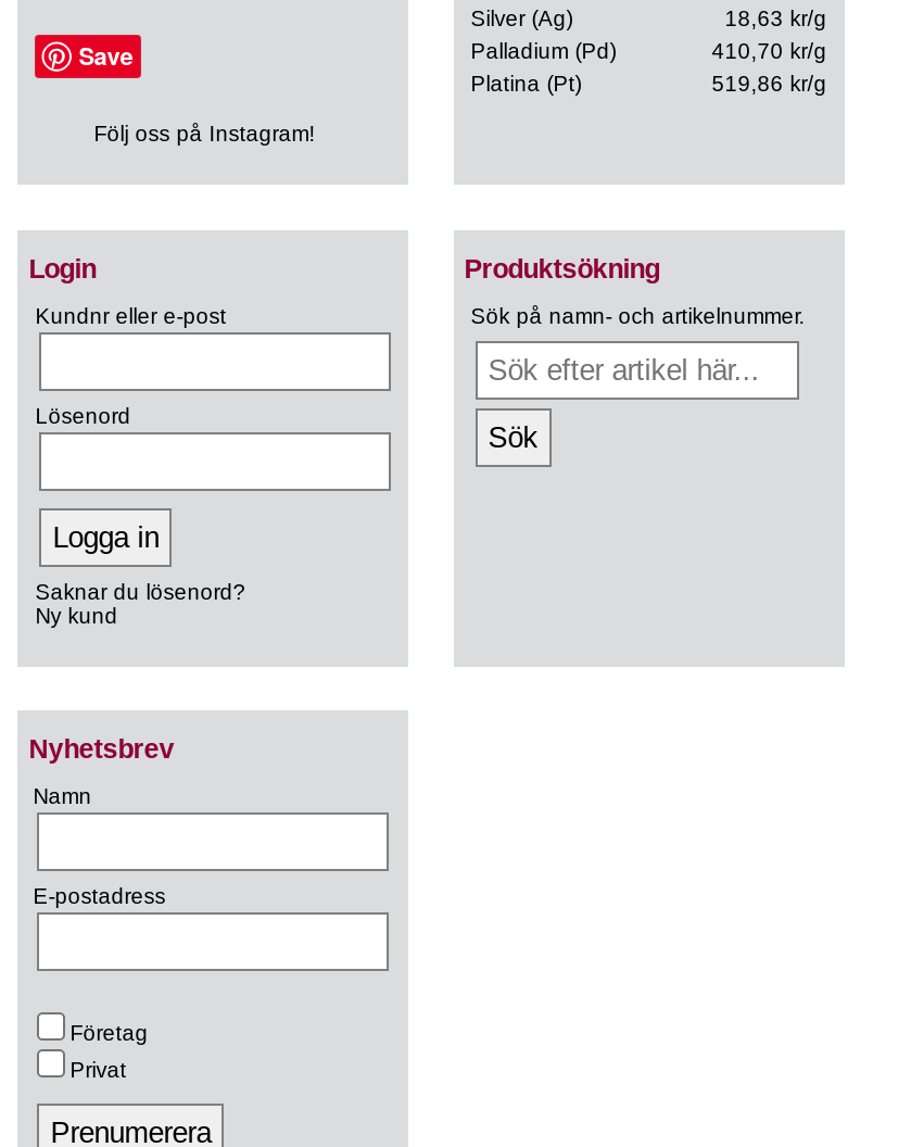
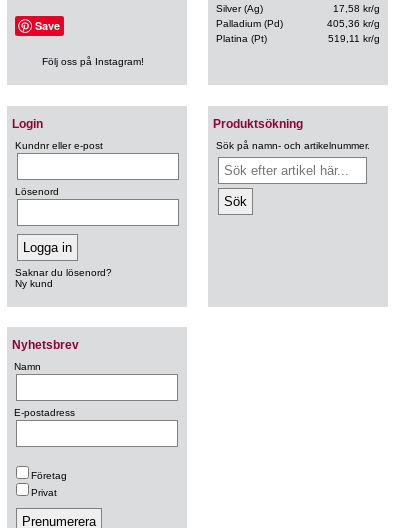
[725,7,827,30] 18,63 kr/g -> [333,3,380,14] 17,58 kr/g
[712,39,827,63] 410,70 kr/g -> [327,18,380,29] 405,36 kr/g
[712,72,827,96] 519,86 kr/g -> [328,33,380,44] 519,11 kr/g

